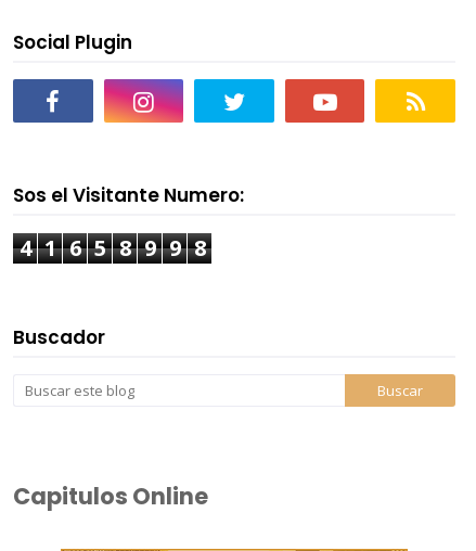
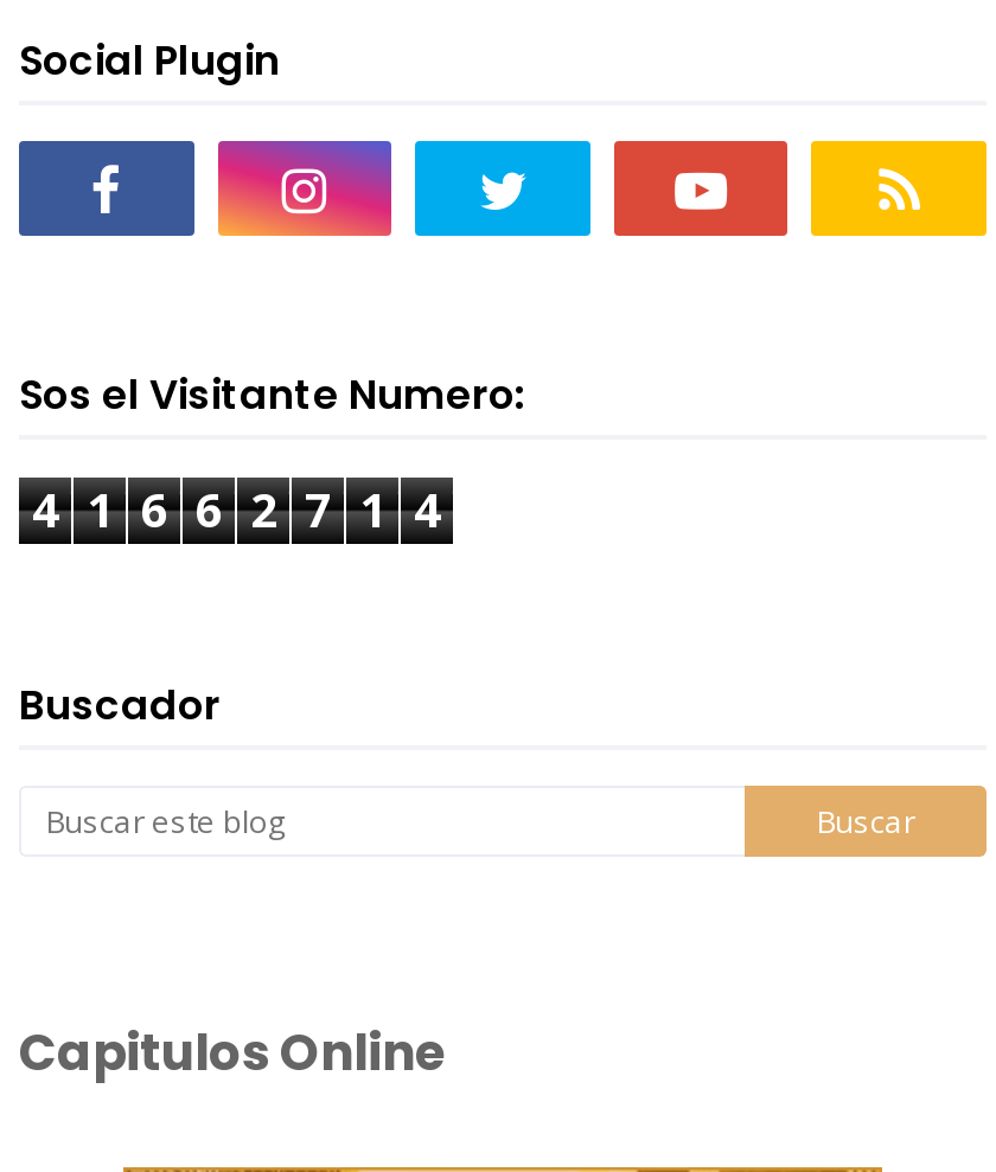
[19,233,205,262] 4 1 6 5 8 9 9 8 -> [32,477,440,541] 4 1 6 6 2 7 1 4

